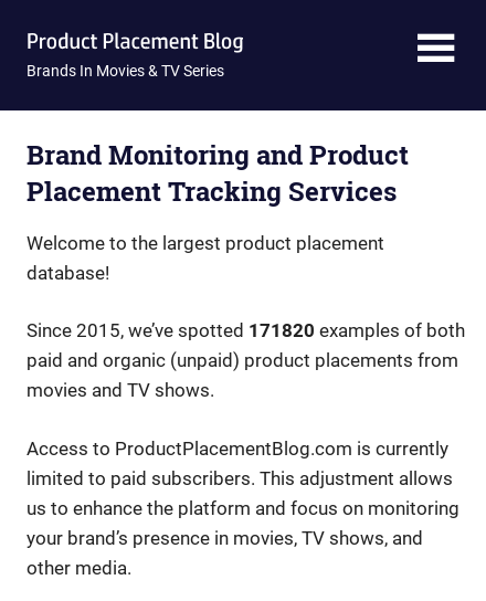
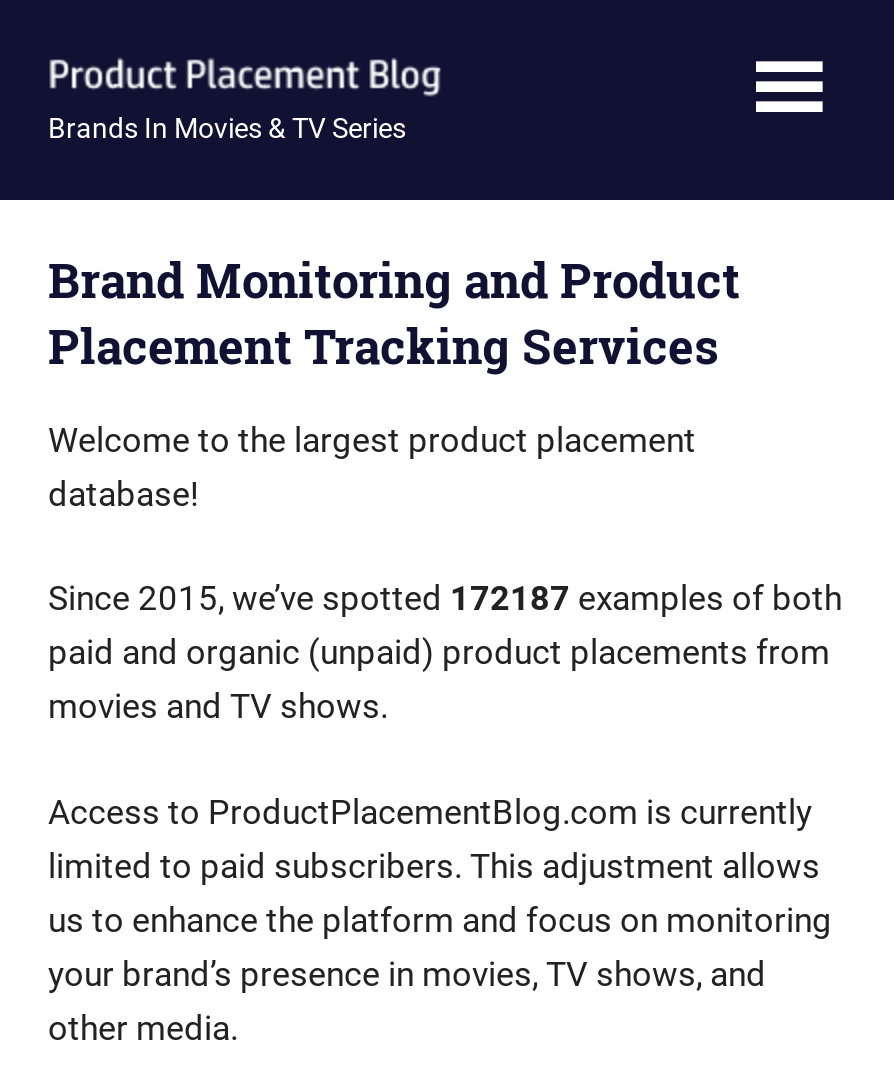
[27,319,465,341] Since 2015, we’ve spotted 171820 examples of both -> [48,578,842,618] Since 2015, we’ve spotted 172187 examples of both

